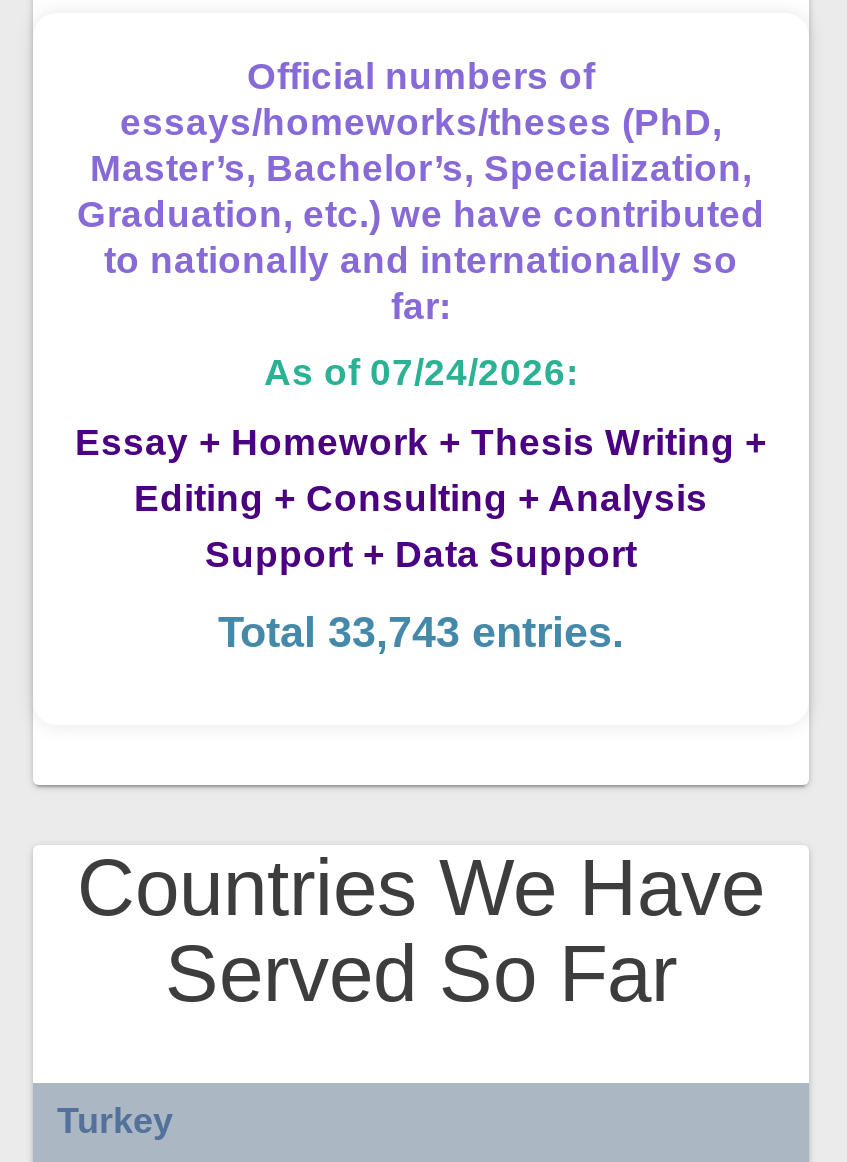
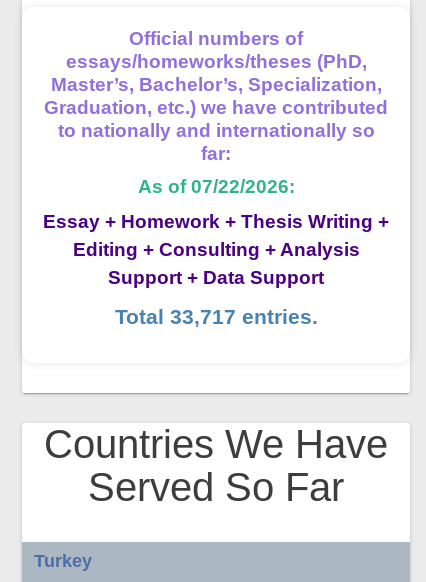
[264,350,578,392] As of 07/24/2026: -> [137,175,294,196] As of 07/22/2026:
[218,608,624,656] Total 33,743 entries. -> [114,304,317,328] Total 33,717 entries.

